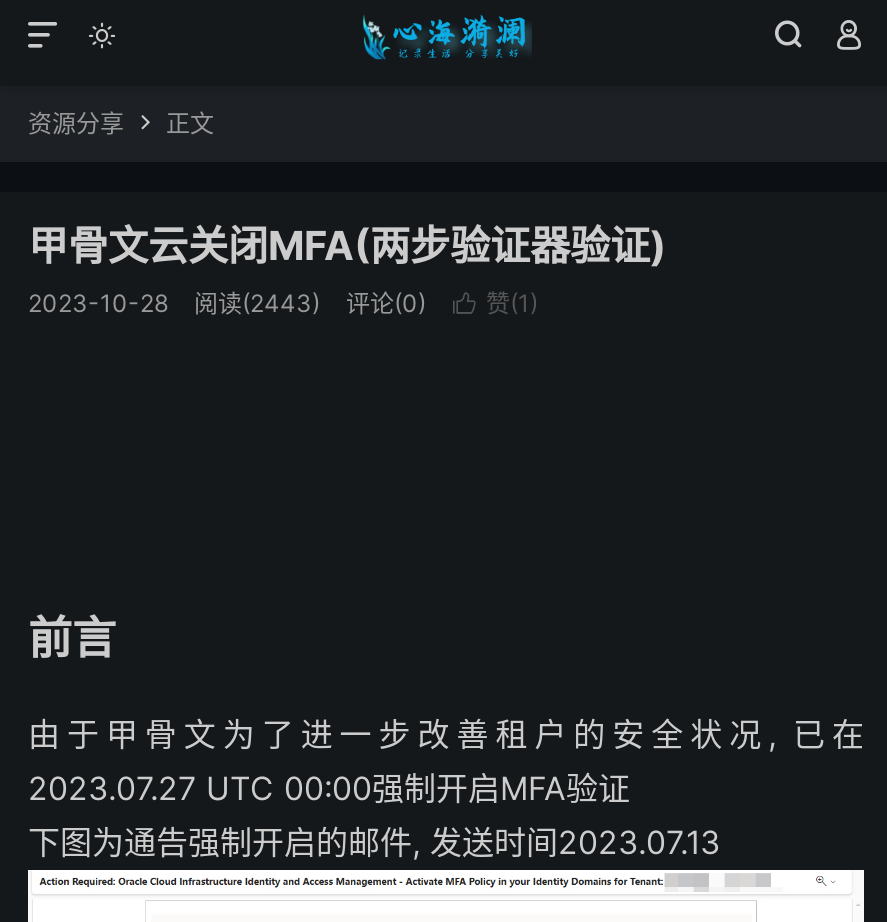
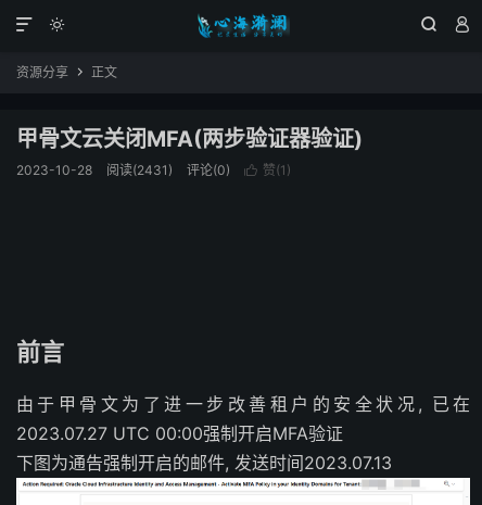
[194,288,320,318] 阅读(2443) -> [106,162,173,178] 阅读(2431)

